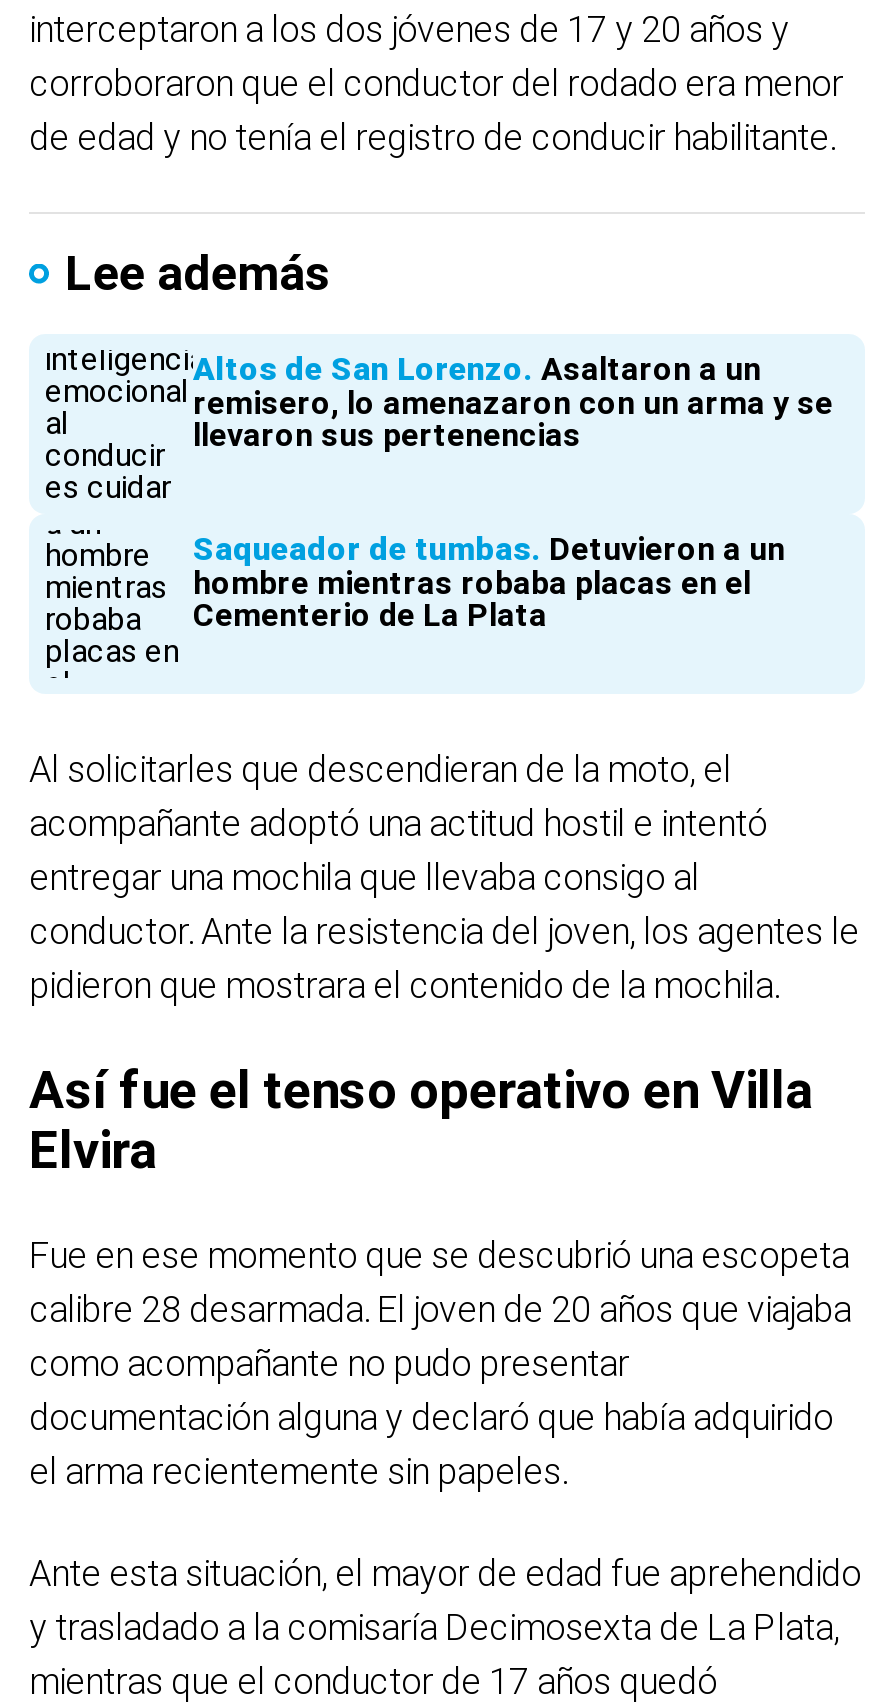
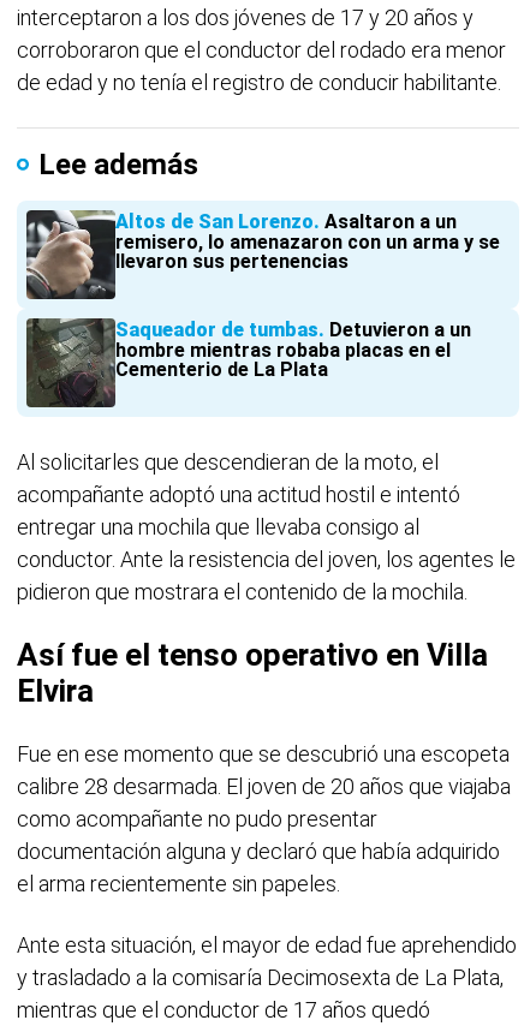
[45,348,193,500] [image] -> [25,209,117,300] [image]
[45,530,193,678] [image] -> [25,317,117,408] [image]

